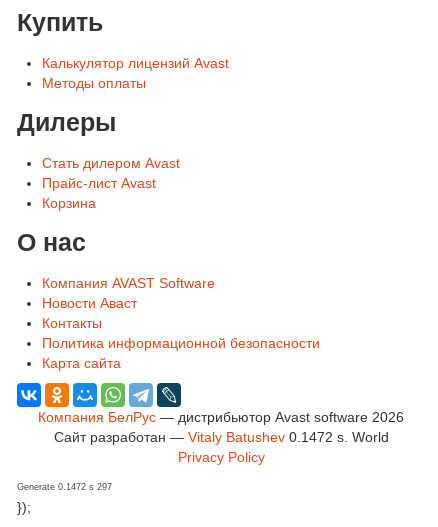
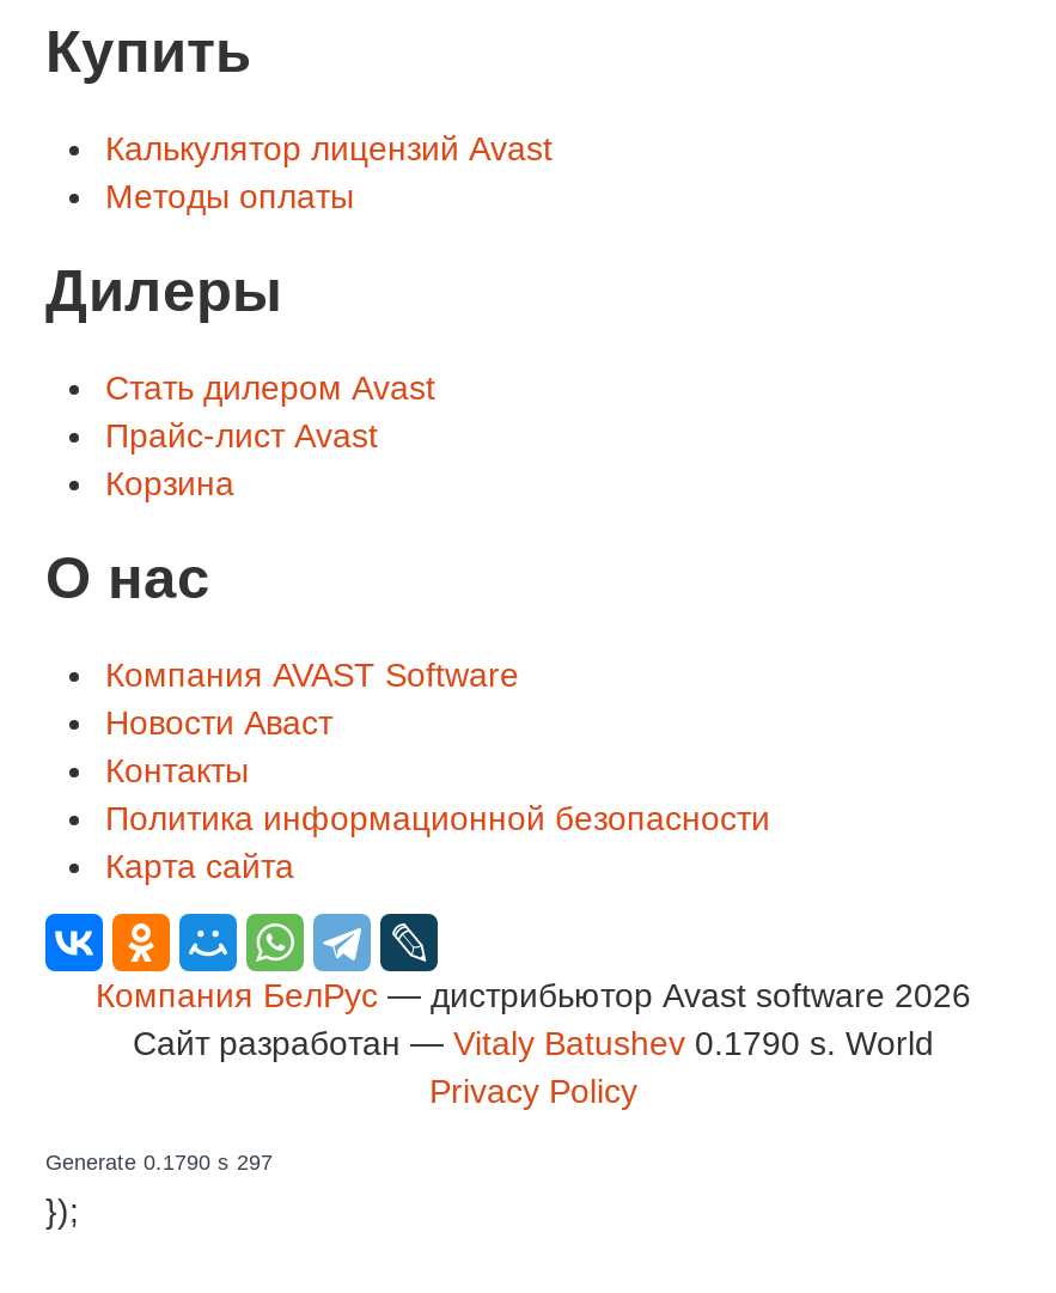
[53,429,388,445] Сайт разработан — Vitaly Batushev 0.1472 s. World -> [133,1024,934,1062] Сайт разработан — Vitaly Batushev 0.1790 s. World
[17,482,112,492] Generate 0.1472 s 297 -> [45,1151,273,1175] Generate 0.1790 s 297

